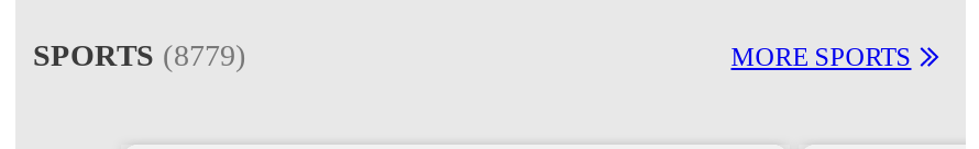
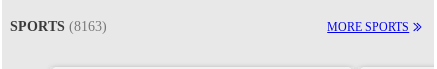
[33,40,246,73] SPORTS (8779) -> [10,19,107,34] SPORTS (8163)

